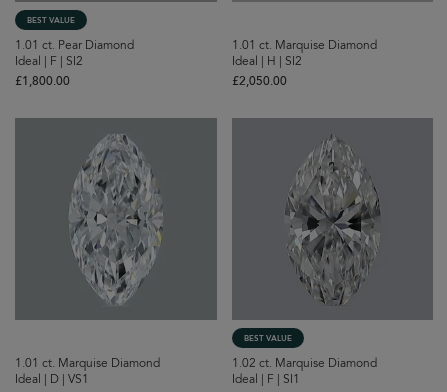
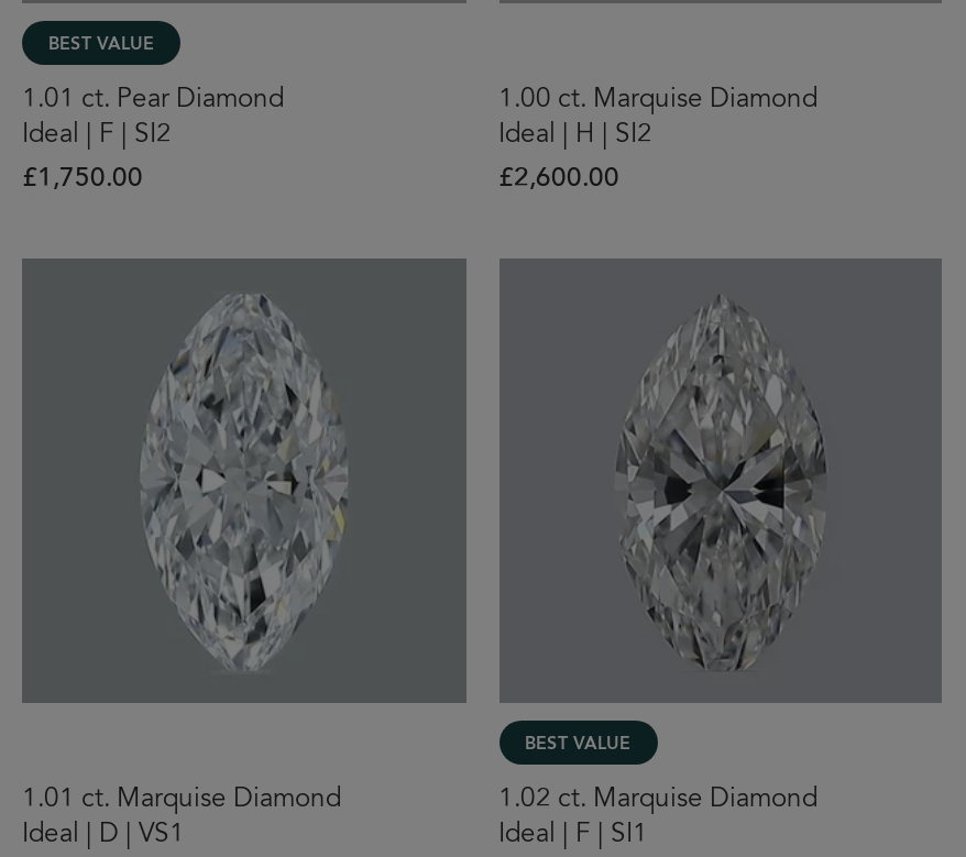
[231,40,376,52] 1.01 ct. Marquise Diamond -> [498,87,817,113] 1.00 ct. Marquise Diamond
[15,76,70,88] £‌1,800.00 -> [22,166,143,193] £‌1,750.00
[231,76,286,88] £‌2,050.00 -> [498,166,619,193] £‌2,600.00

